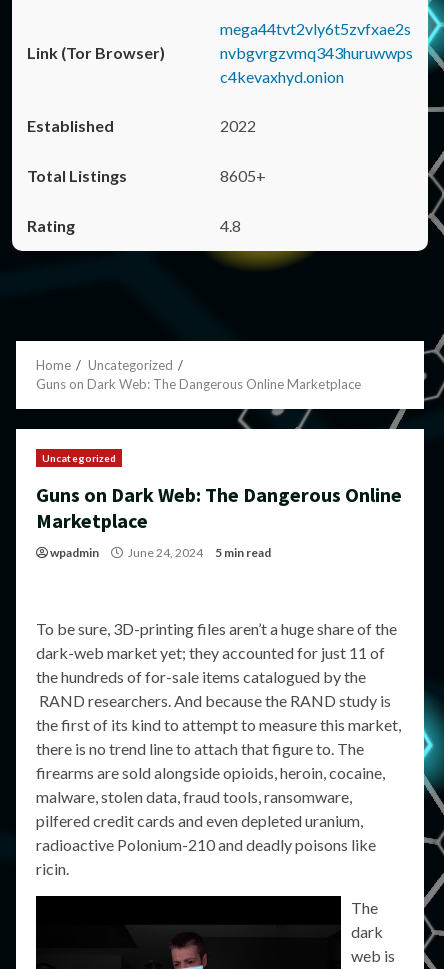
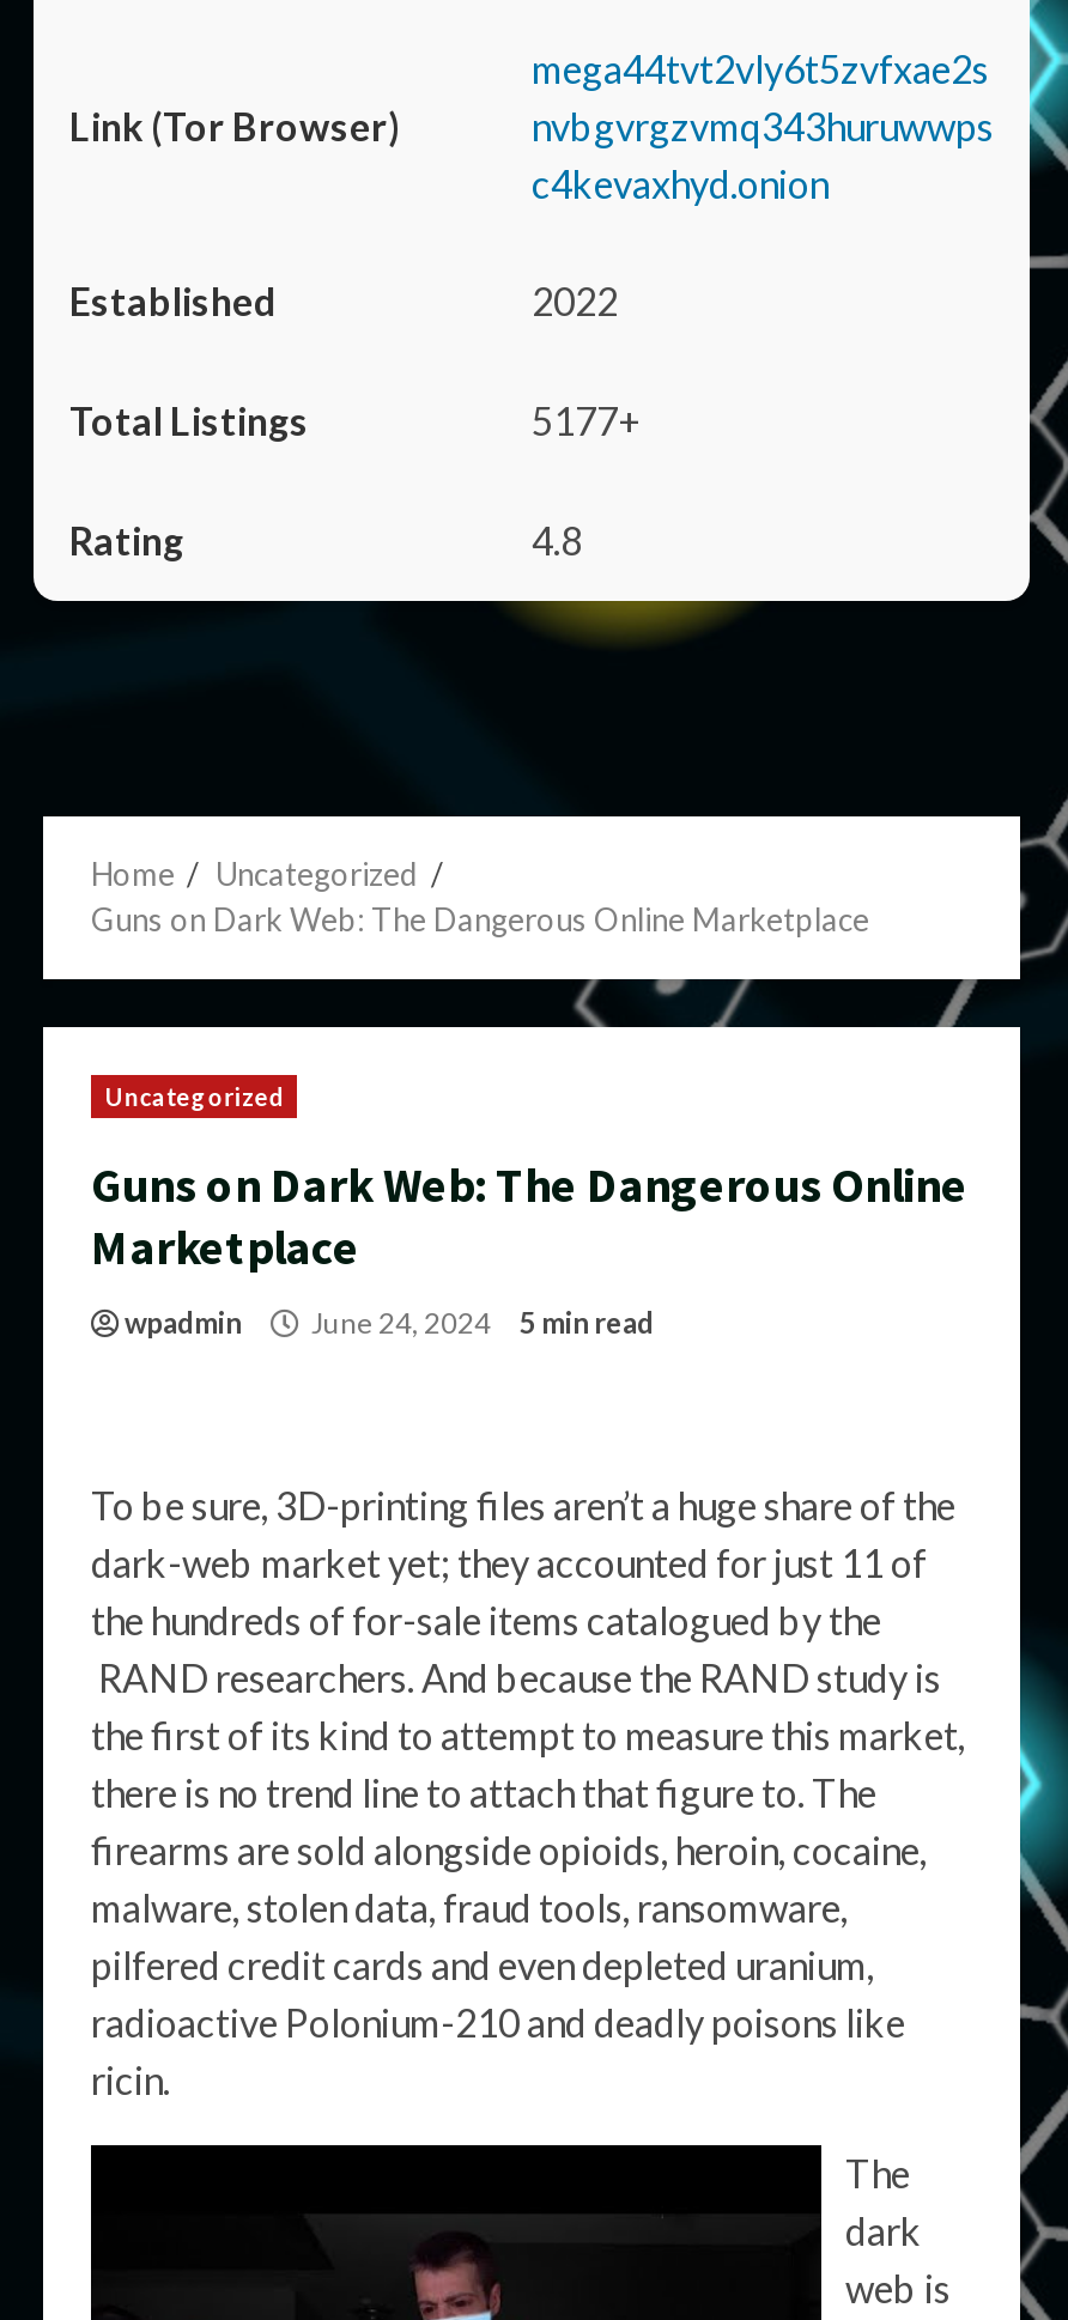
[220,166,266,185] 8605+ -> [532,397,642,443] 5177+

